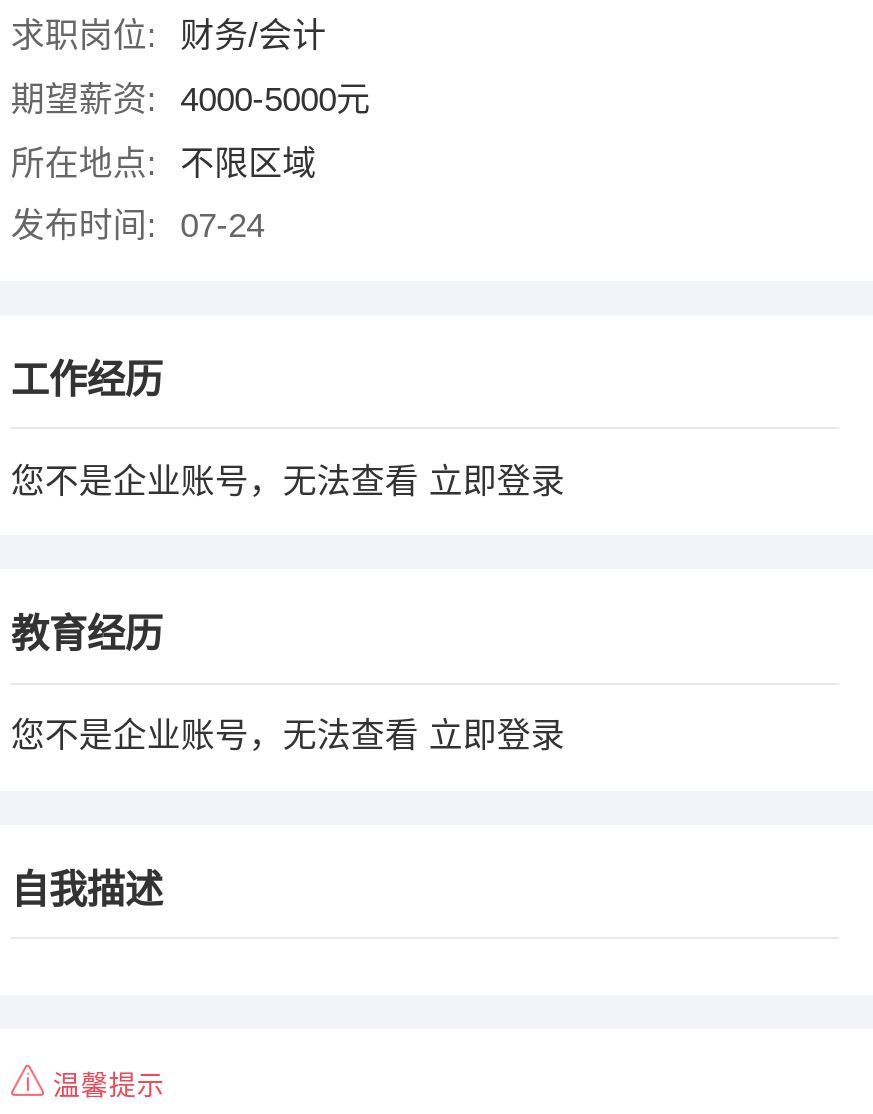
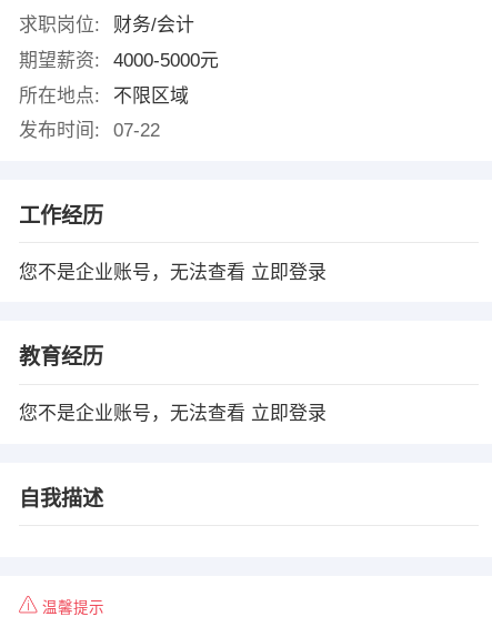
[11,208,264,246] 发布时间: 07-24 -> [19,120,160,141] 发布时间: 07-22

